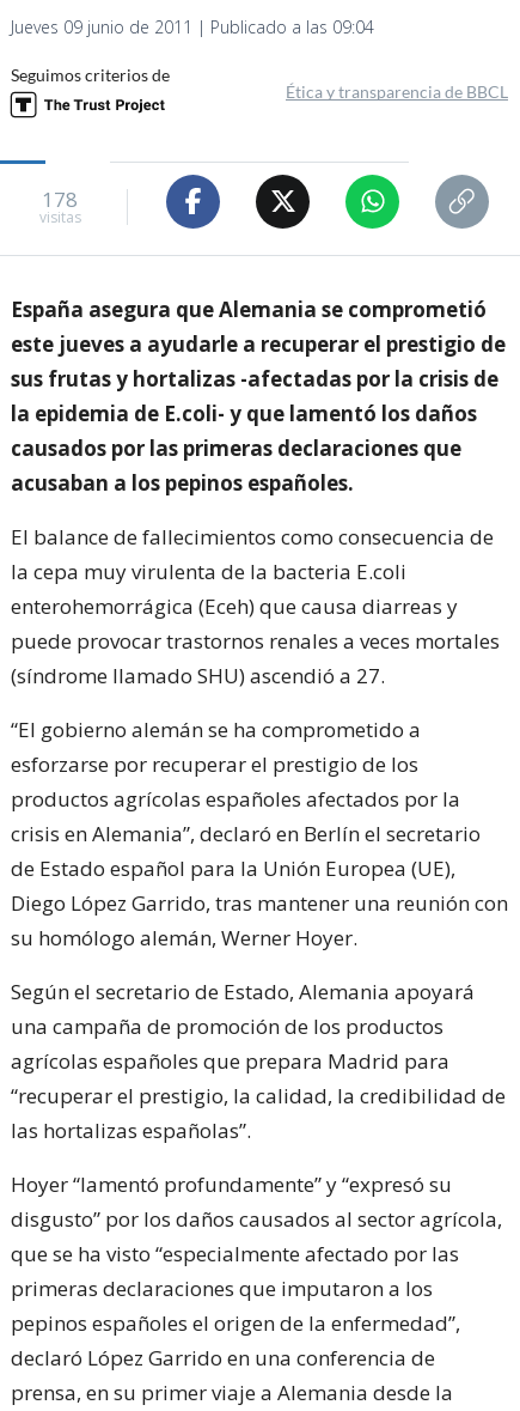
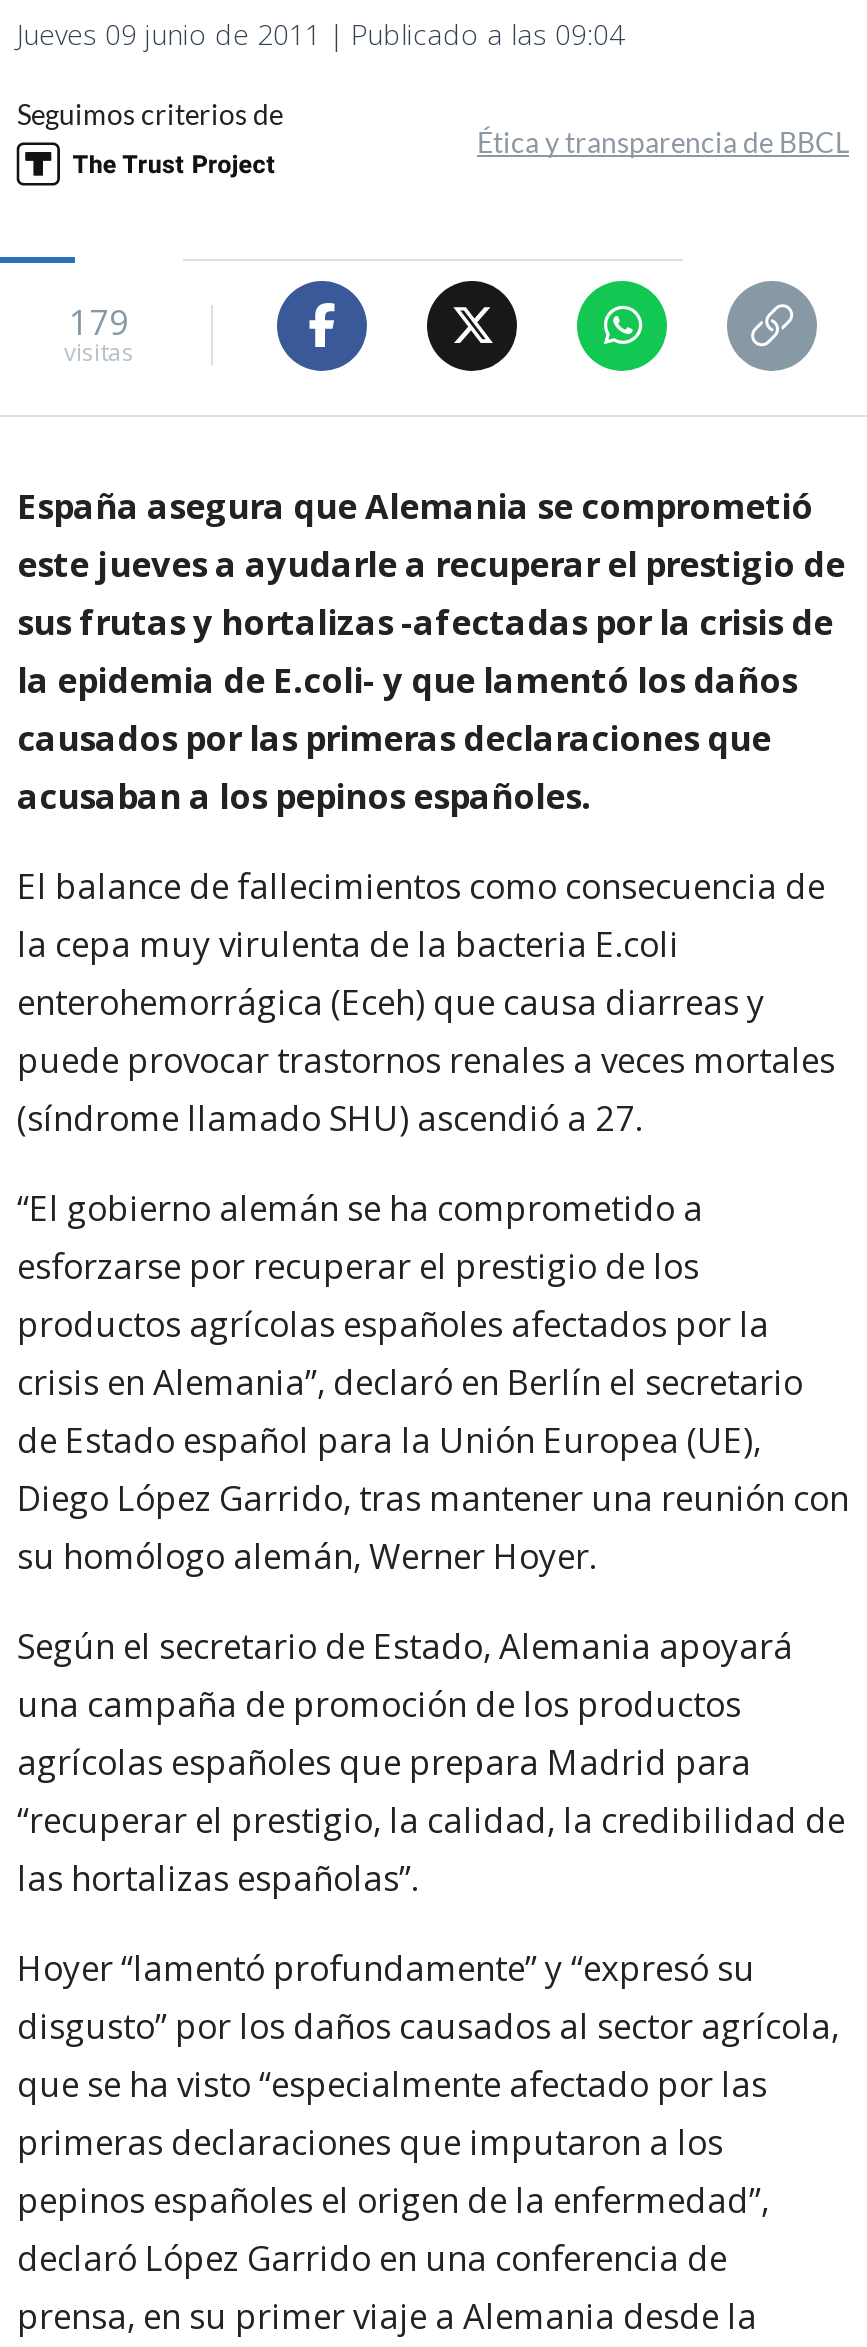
[42,186,78,213] 178 -> [69,300,129,346] 179

